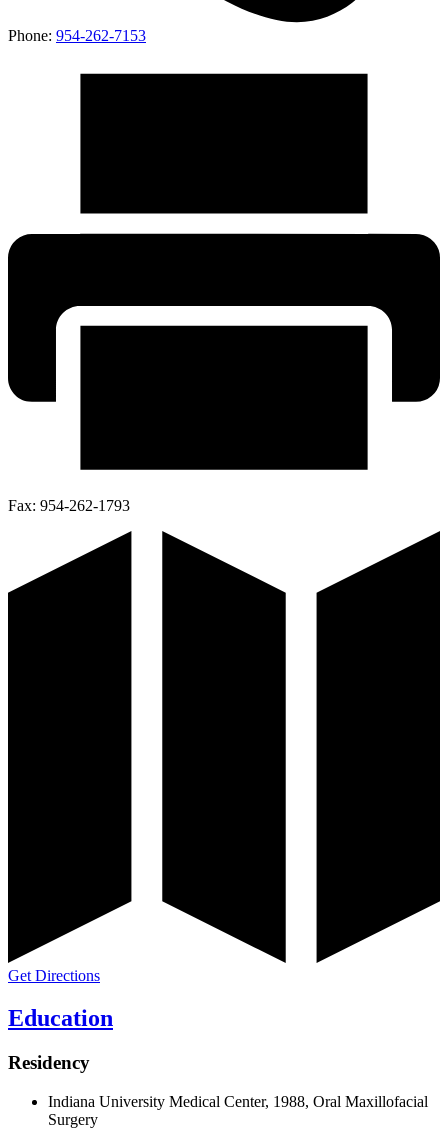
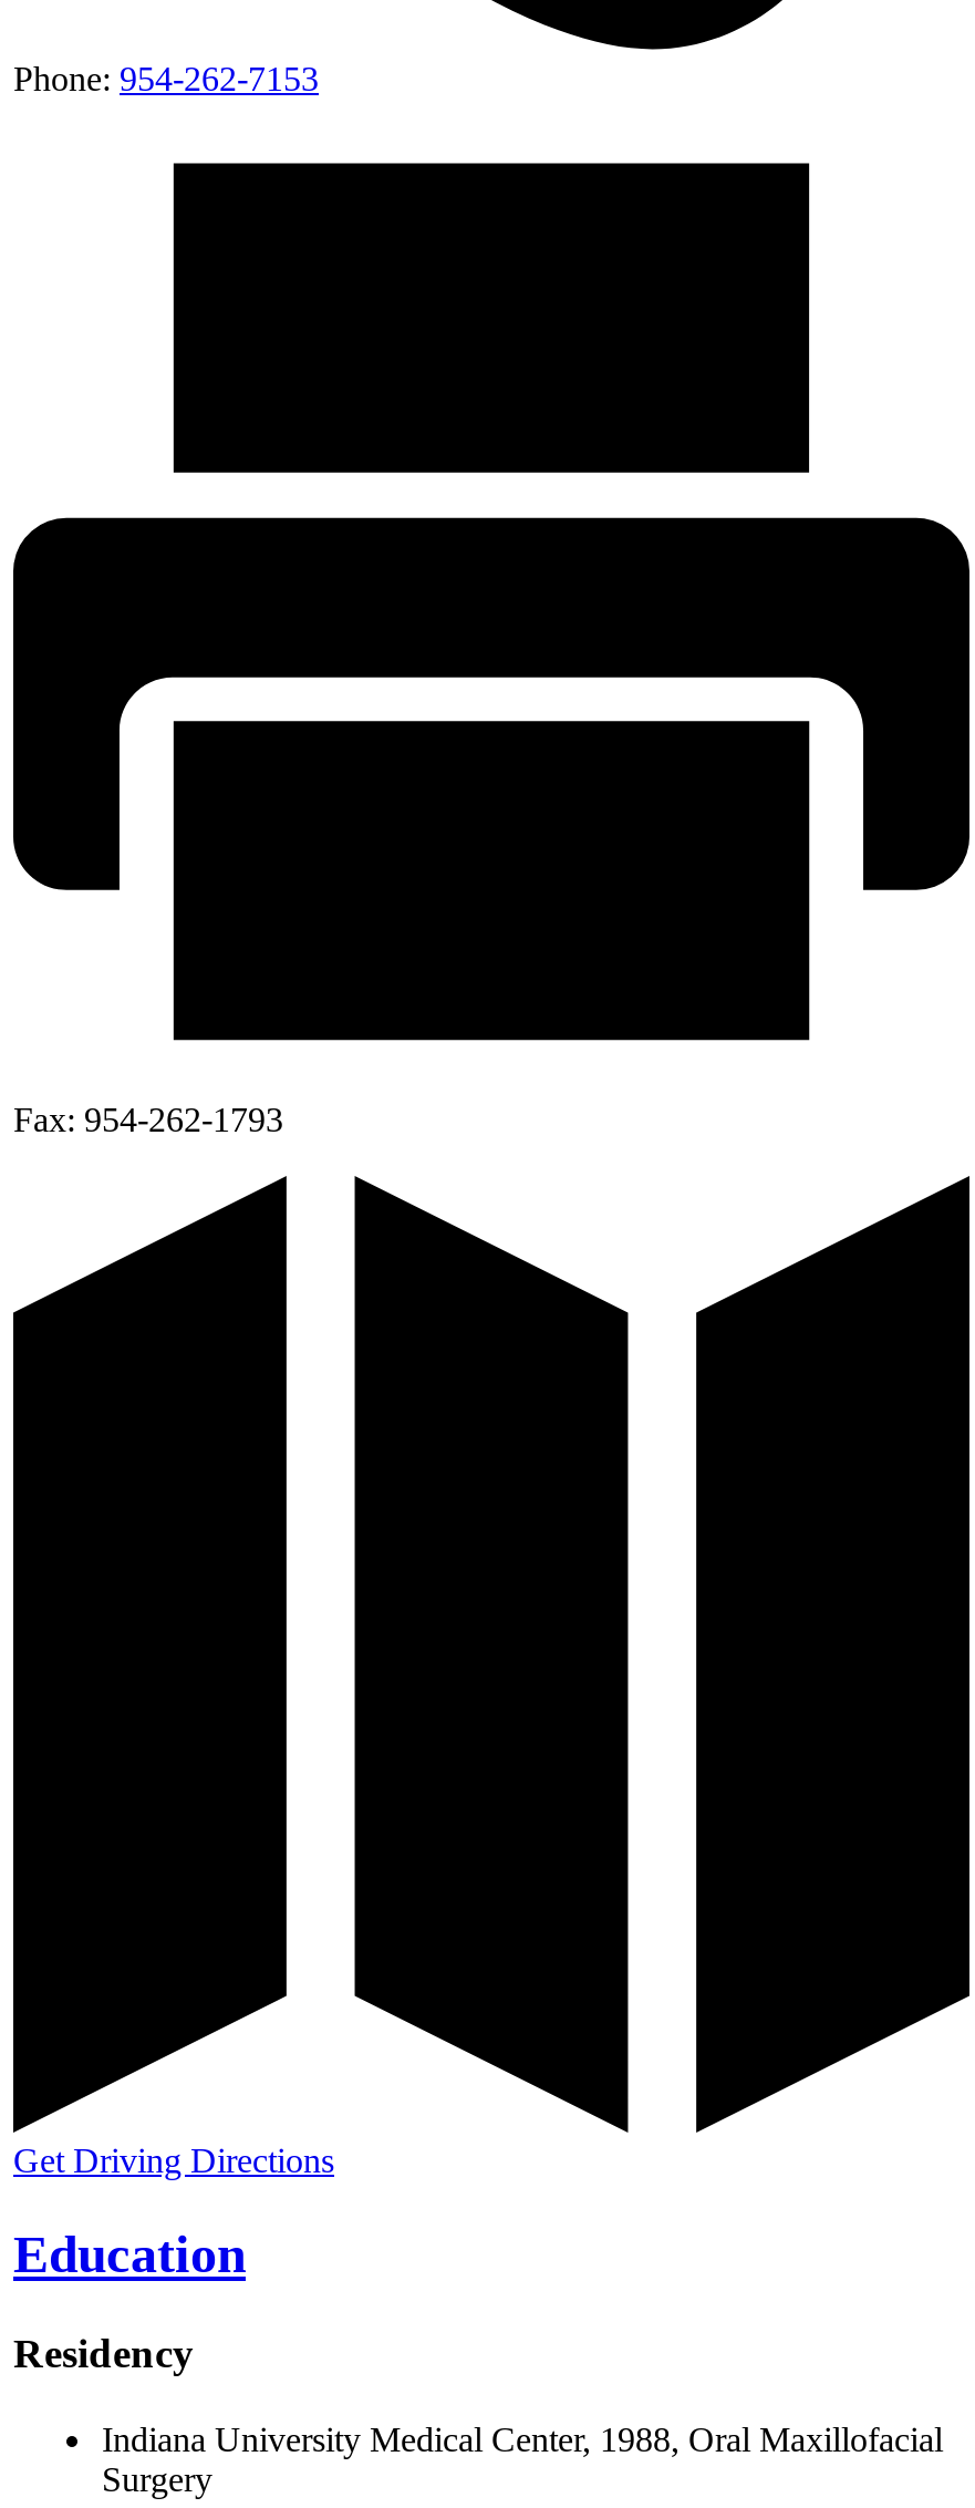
[8,967,100,984] Get Directions -> [13,2142,334,2180] Get Driving Directions

